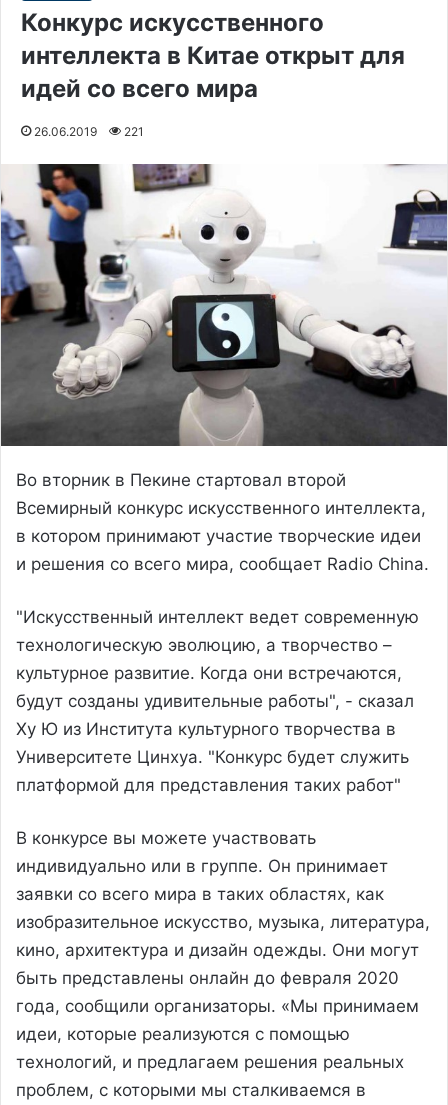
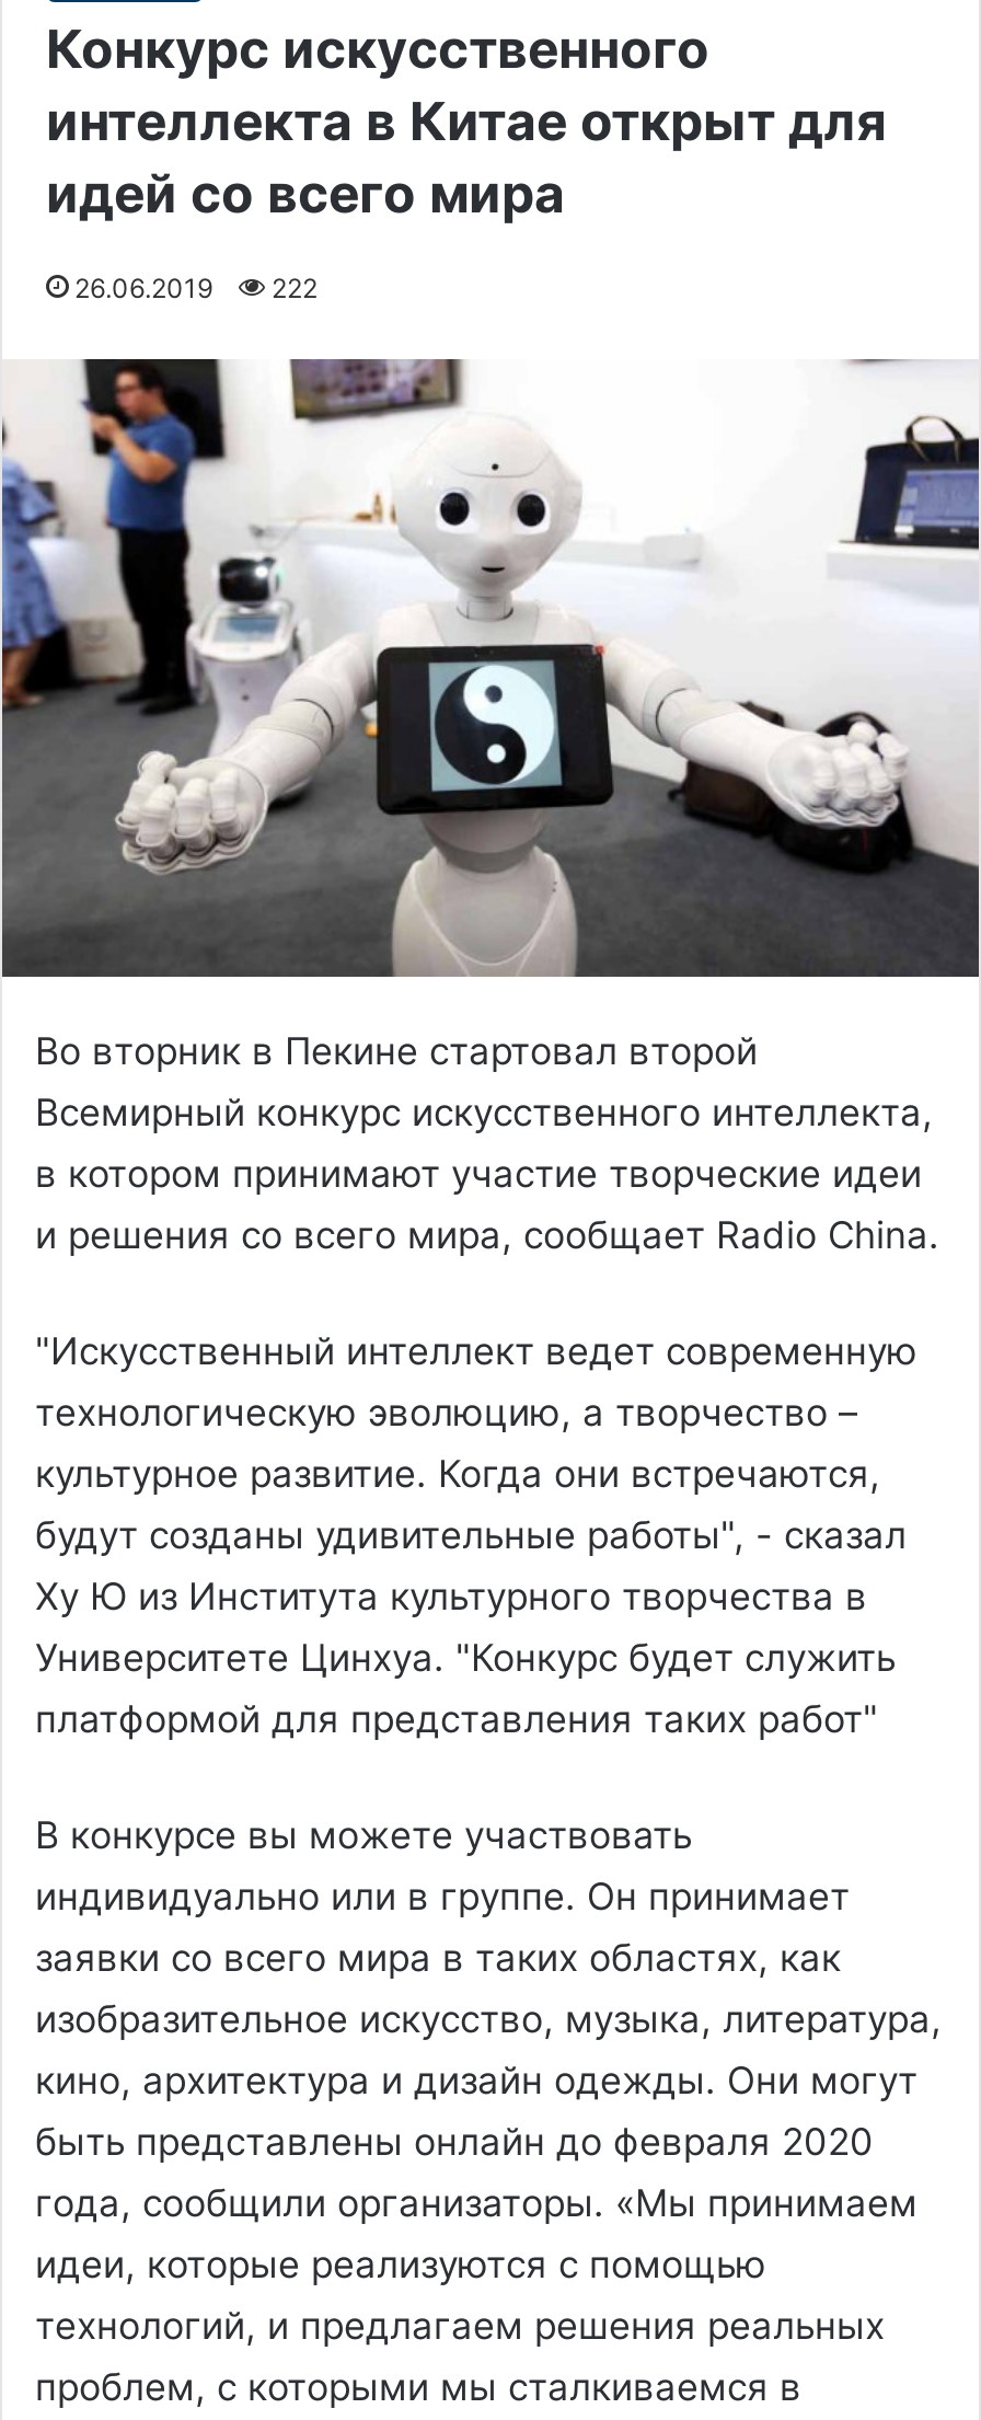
[34,124,144,139] 26.06.2019 221 -> [74,272,318,304] 26.06.2019 222

